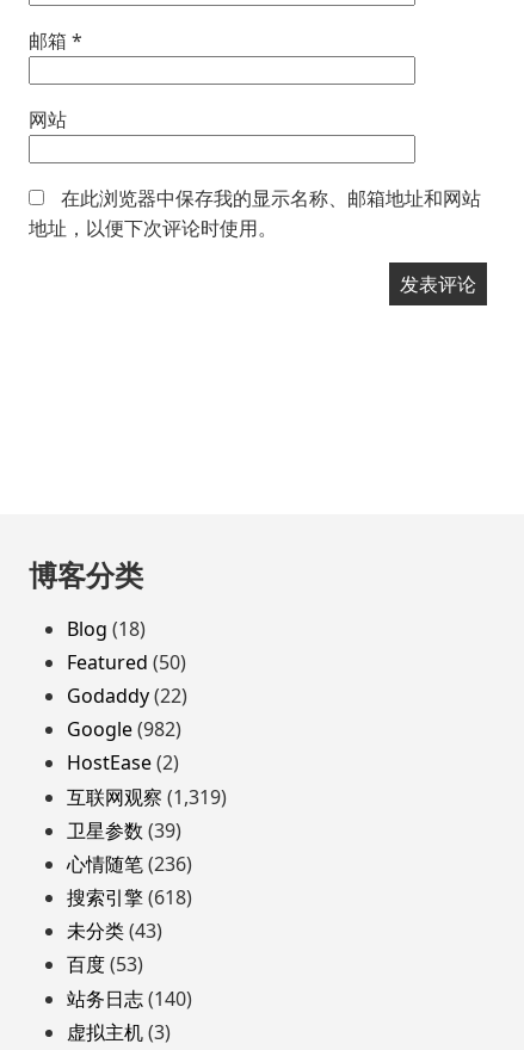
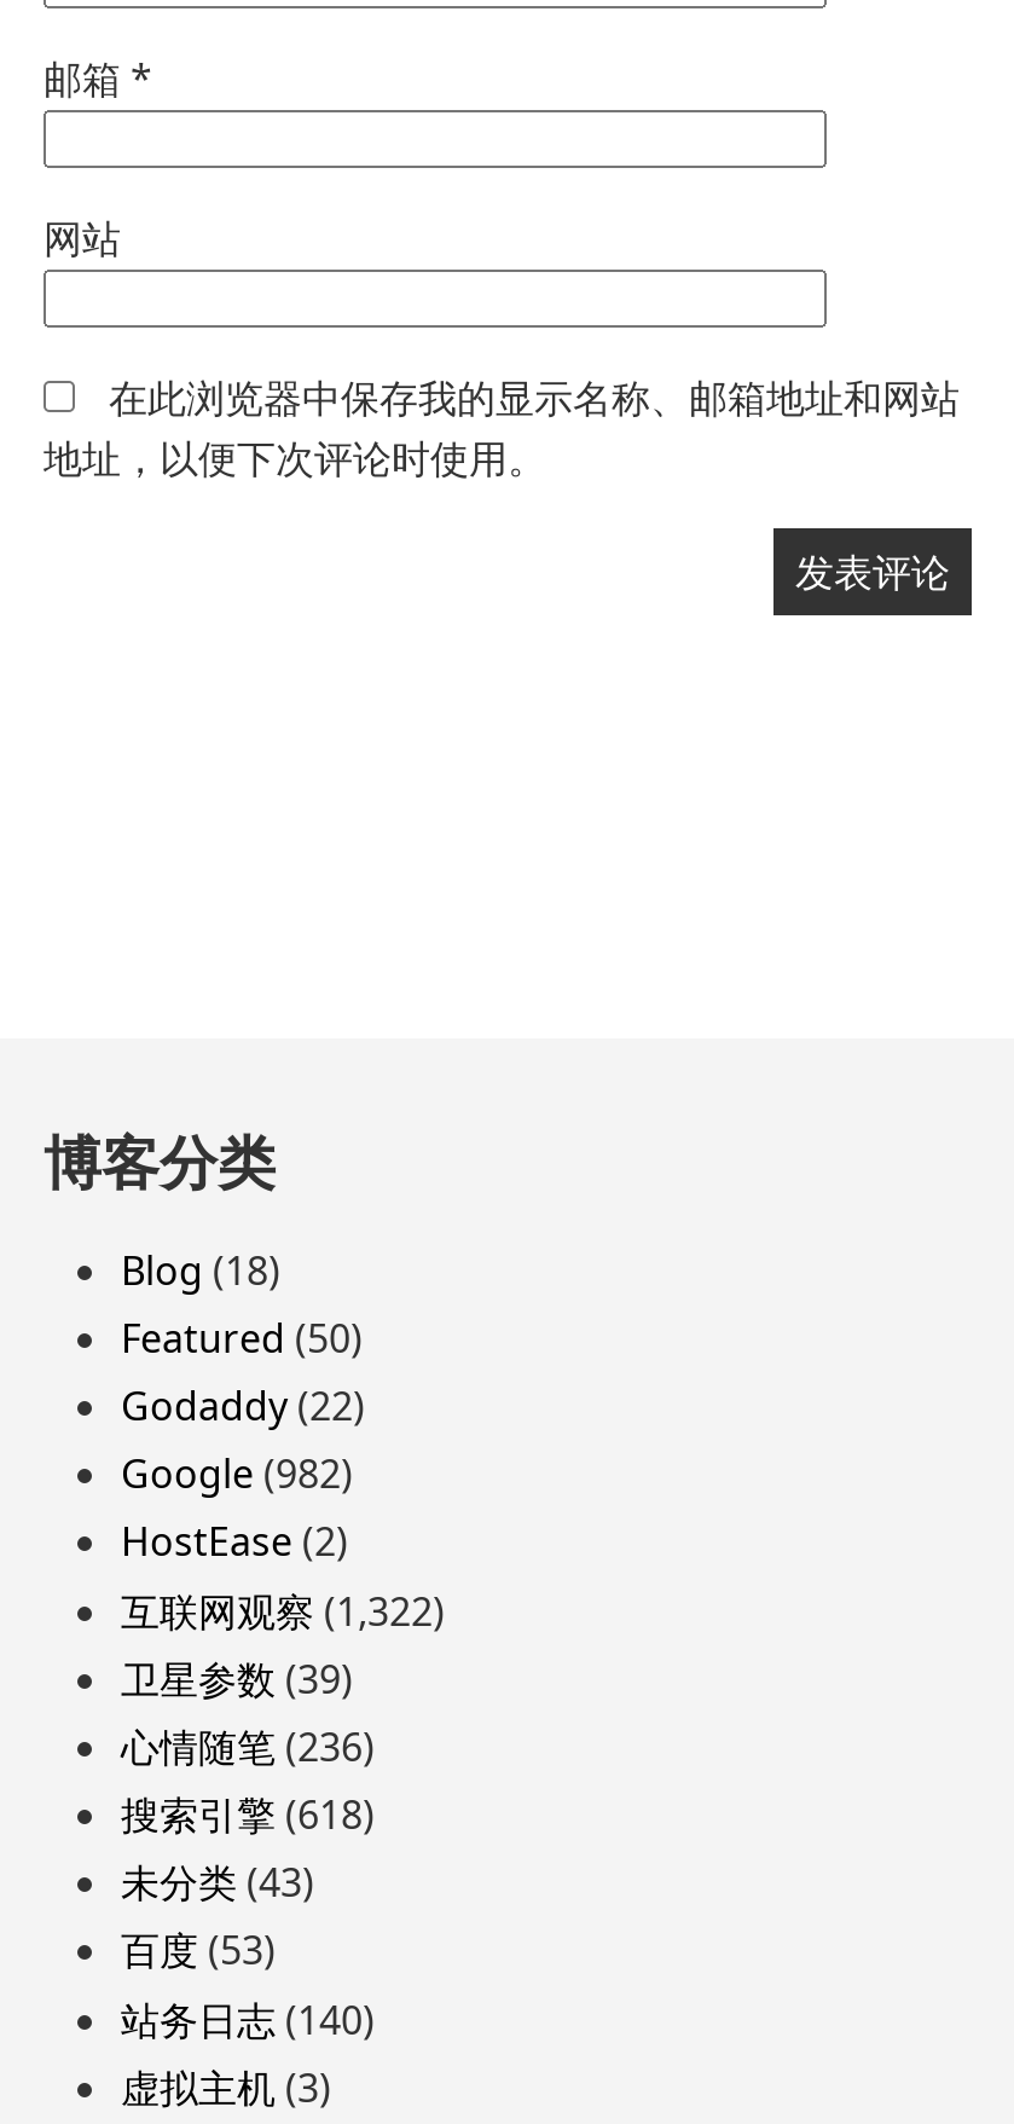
[67,783,227,810] 互联网观察(1,319) -> [121,1584,445,1637] 互联网观察(1,322)

